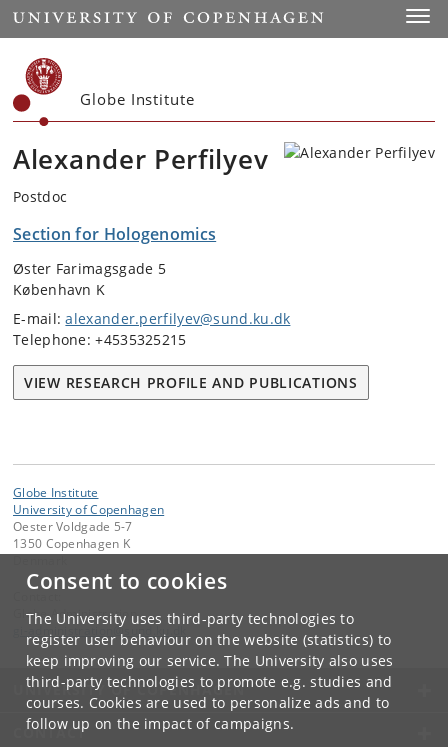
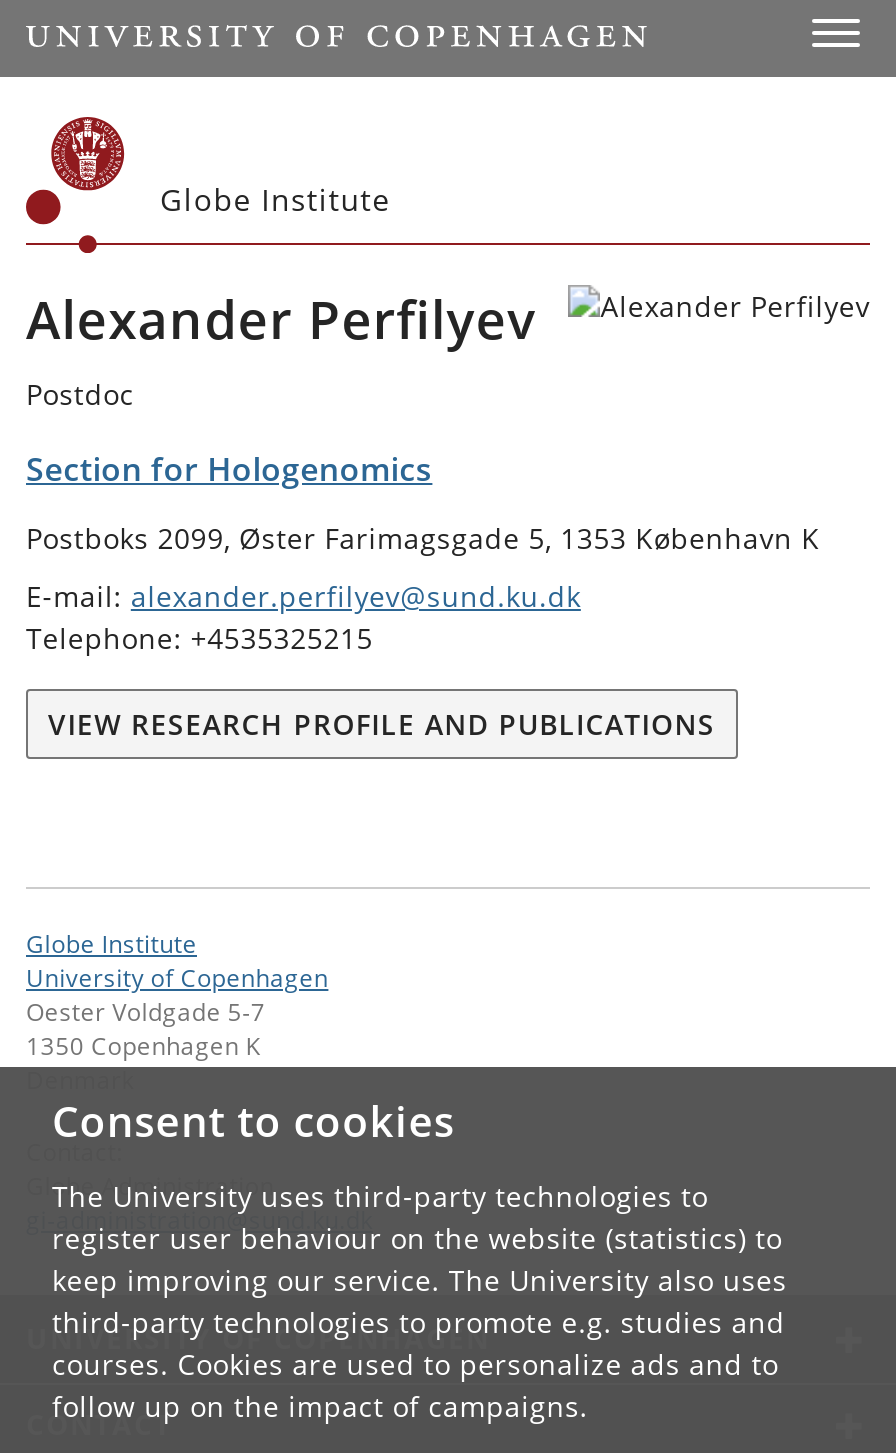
[13,259,166,299] Øster Farimagsgade 5 | København K -> [26,519,820,557] Postboks 2099, Øster Farimagsgade 5, 1353 København K

